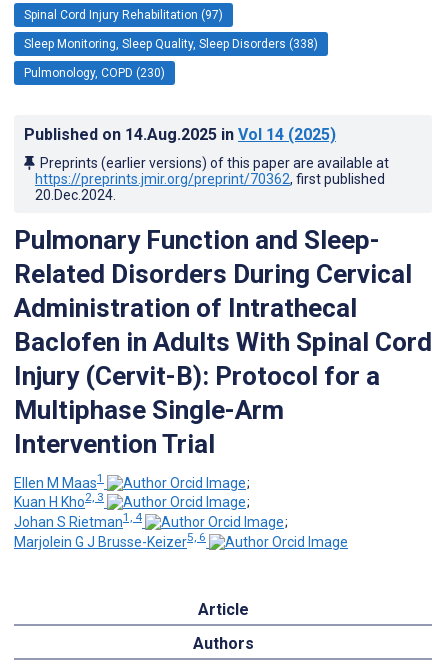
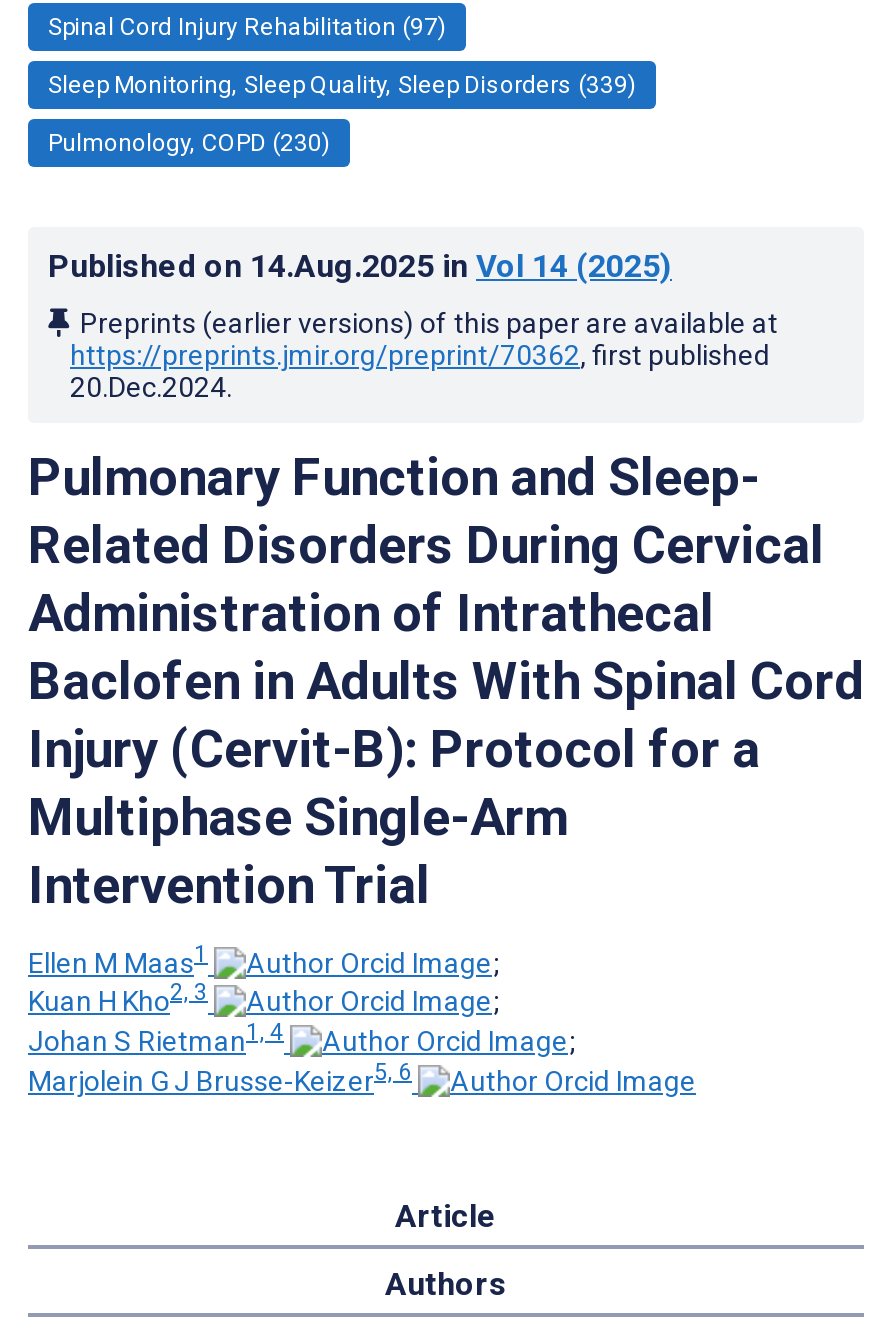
[24,37,318,51] Sleep Monitoring, Sleep Quality, Sleep Disorders (338) -> [48,71,636,99] Sleep Monitoring, Sleep Quality, Sleep Disorders (339)

